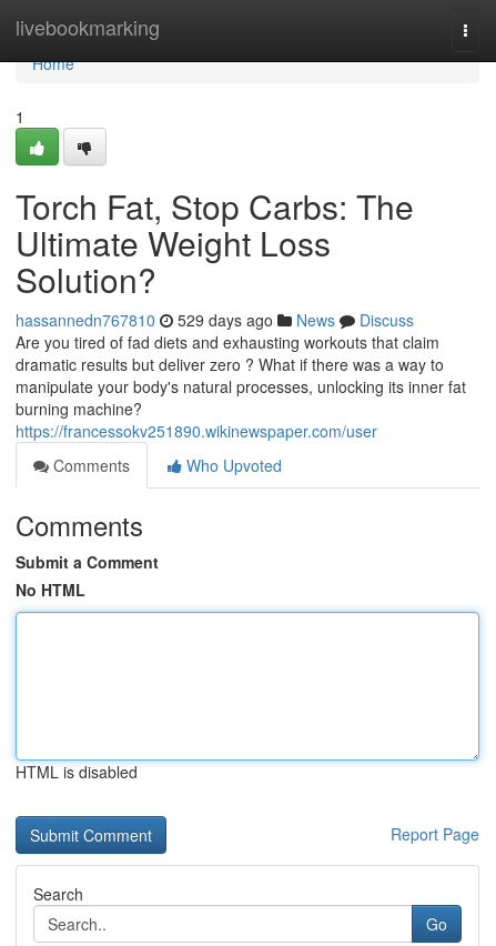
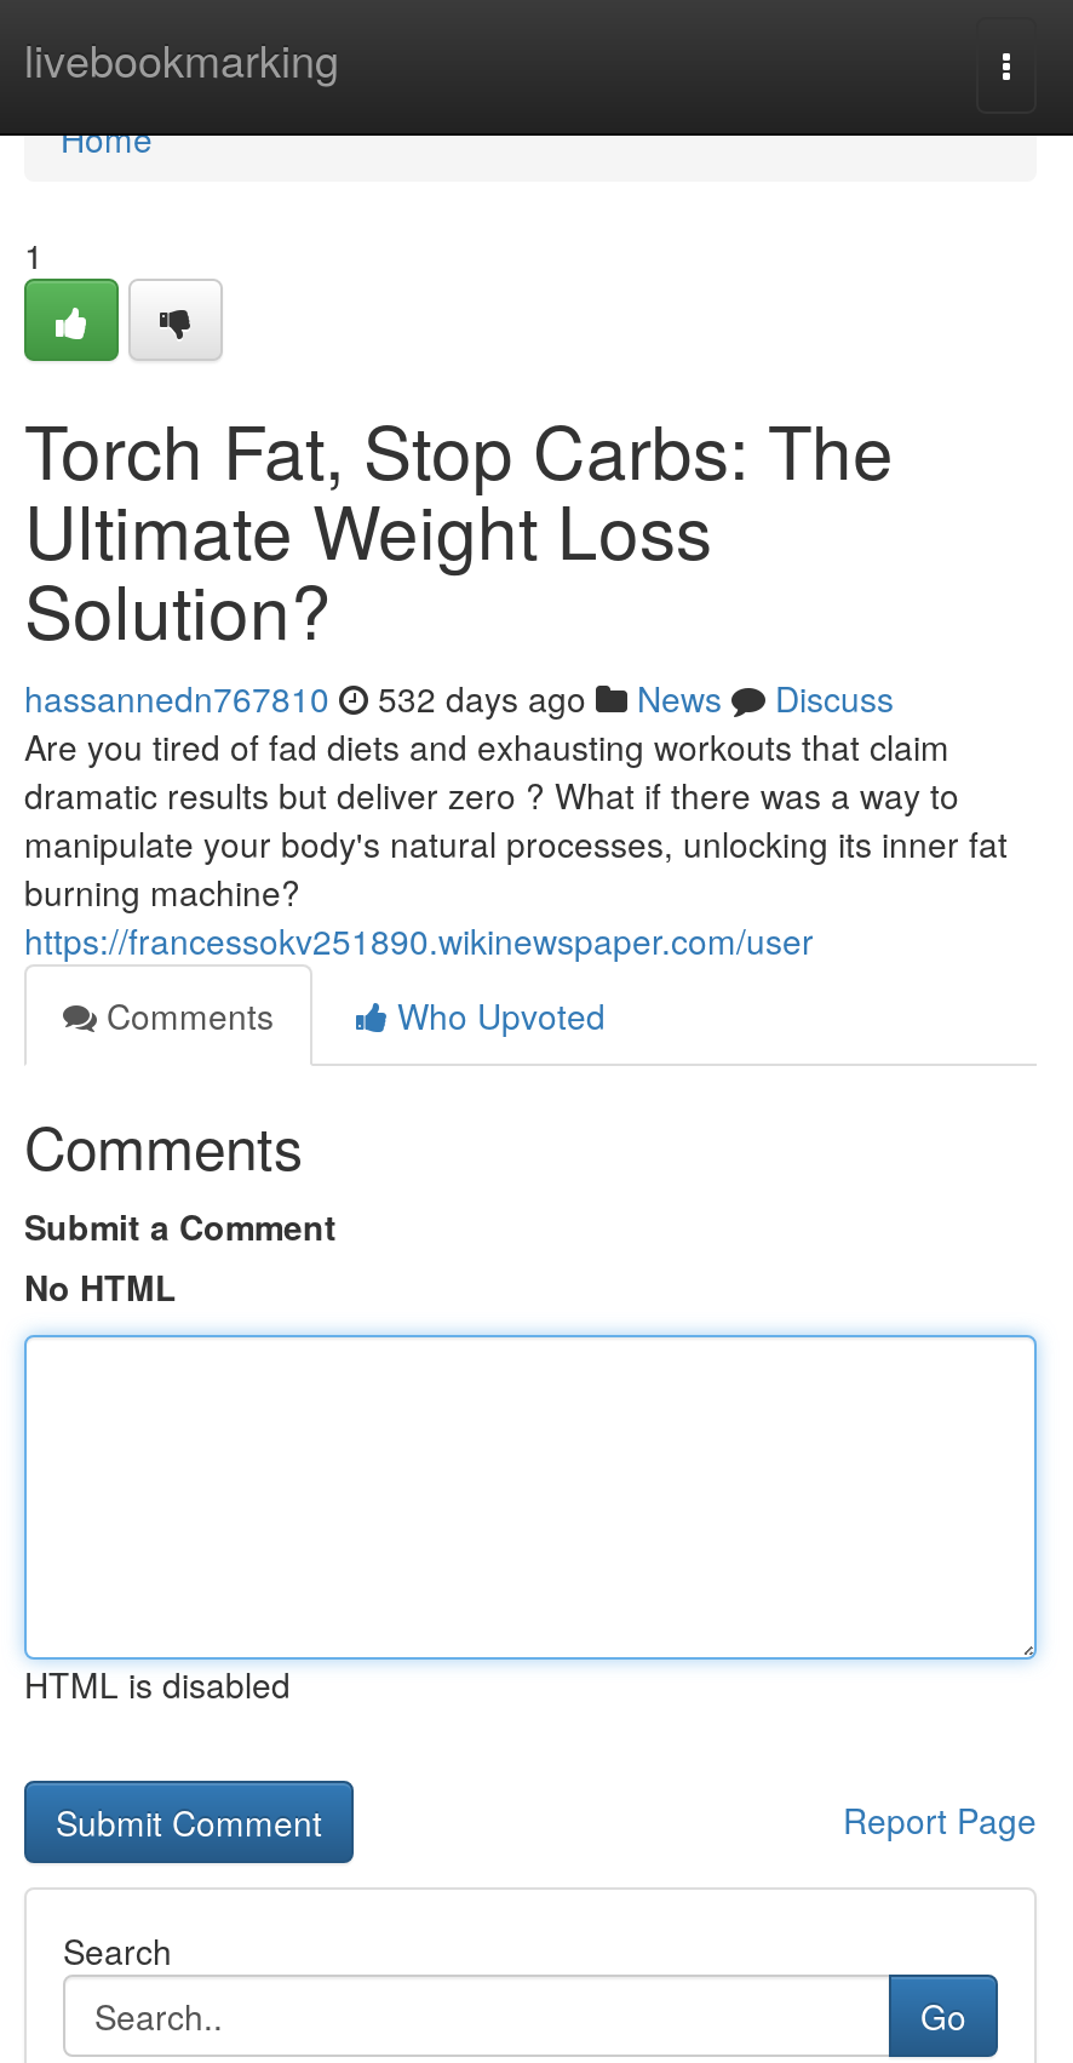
[16,309,414,331] hassannedn767810 529 days ago News Discuss -> [24,674,894,722] hassannedn767810 532 days ago News Discuss

